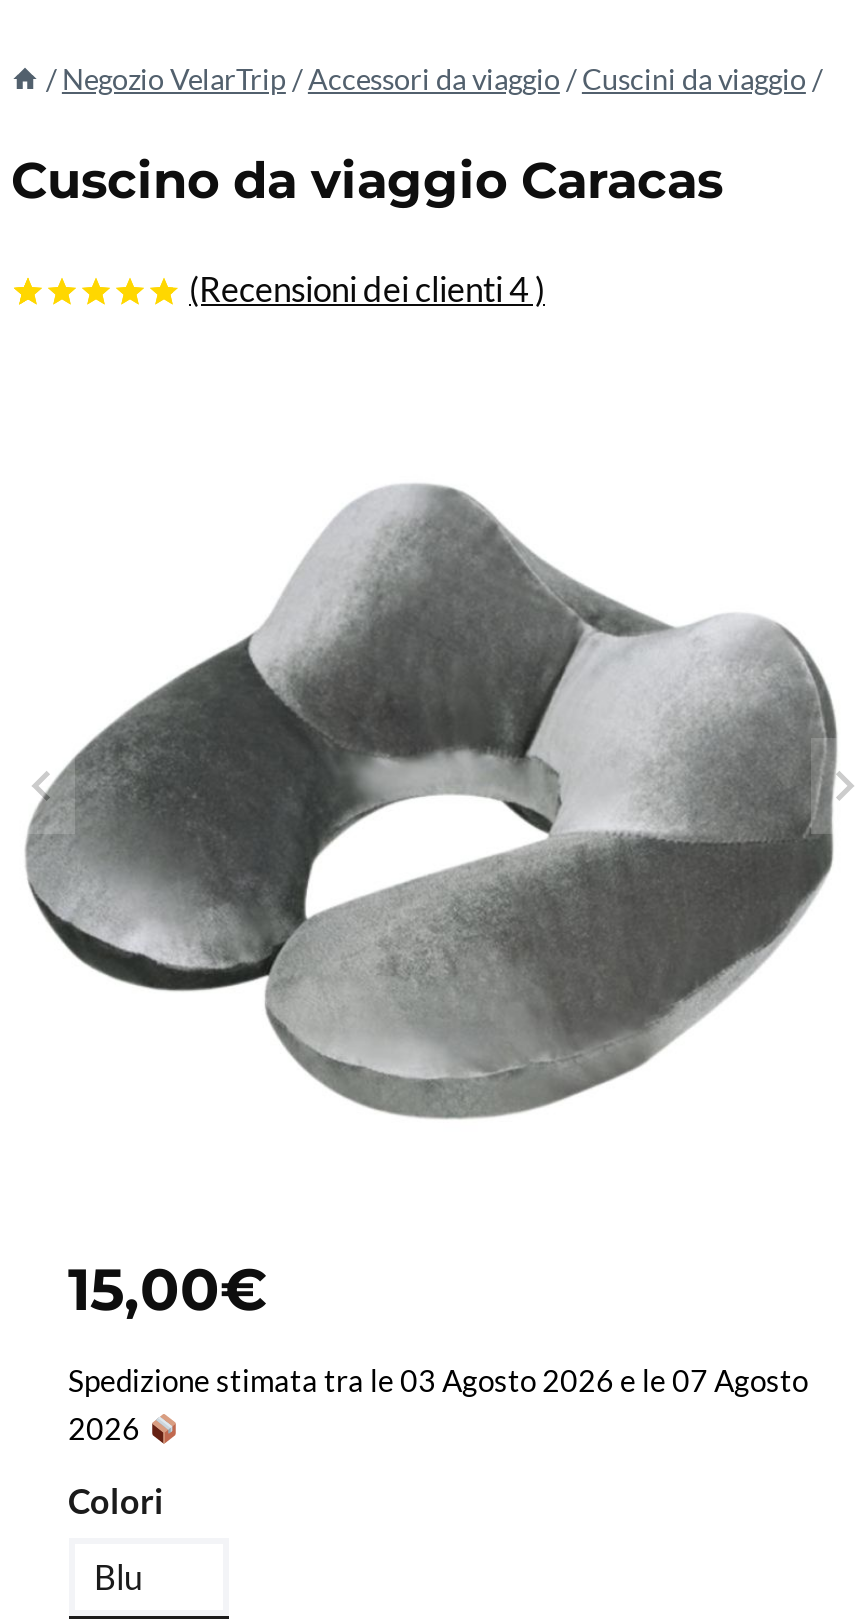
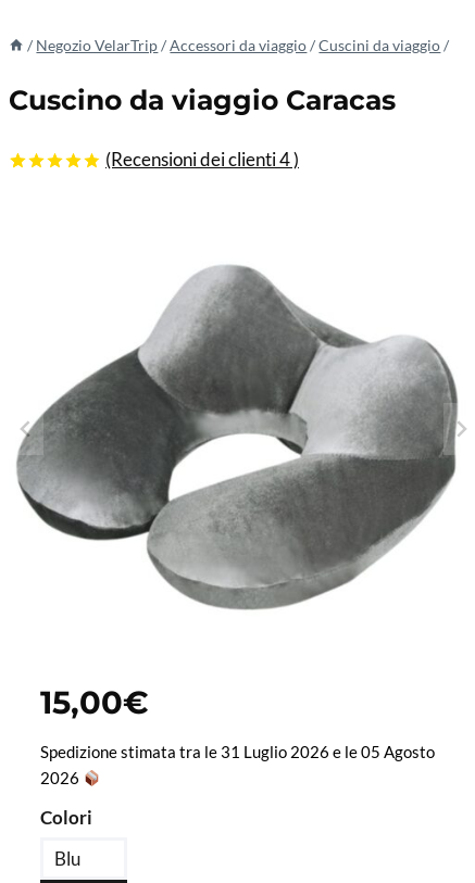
[68,1362,808,1398] Spedizione stimata tra le 03 Agosto 2026 e le 07 Agosto -> [40,742,434,761] Spedizione stimata tra le 31 Luglio 2026 e le 05 Agosto

